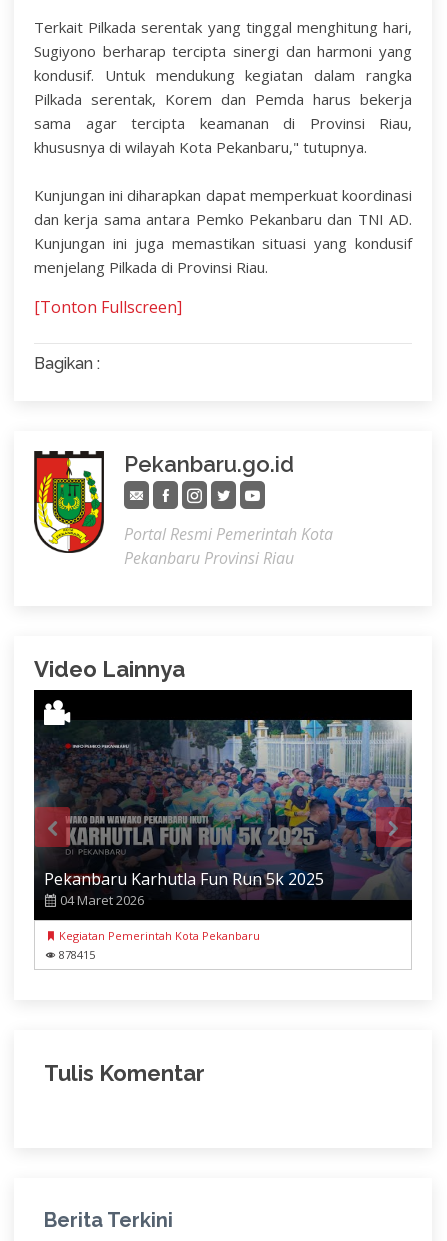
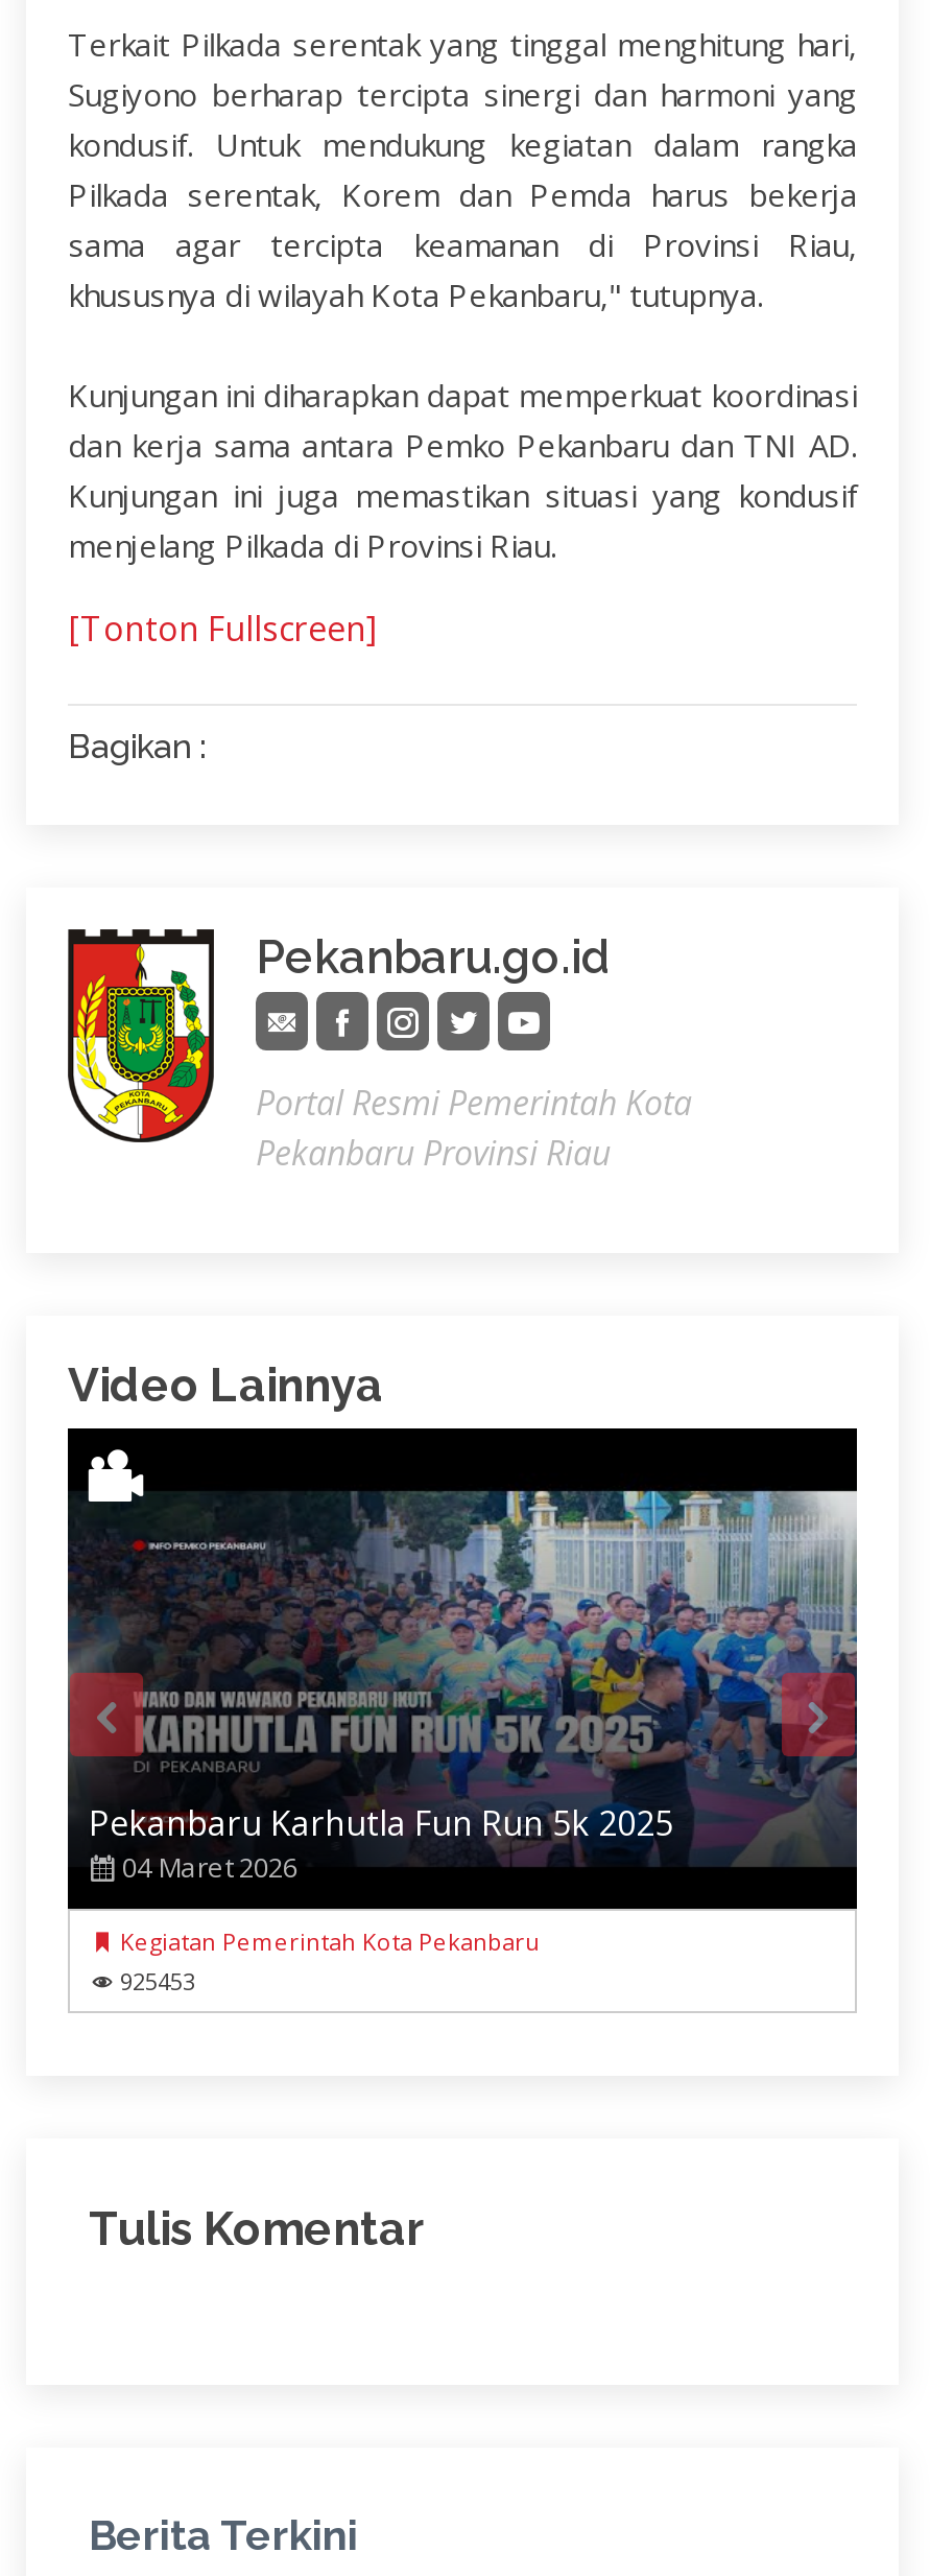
[56,947,95,962] 878415 -> [114,1965,195,1996] 925453

